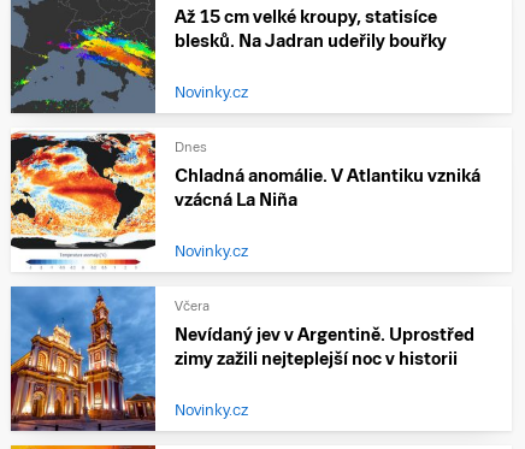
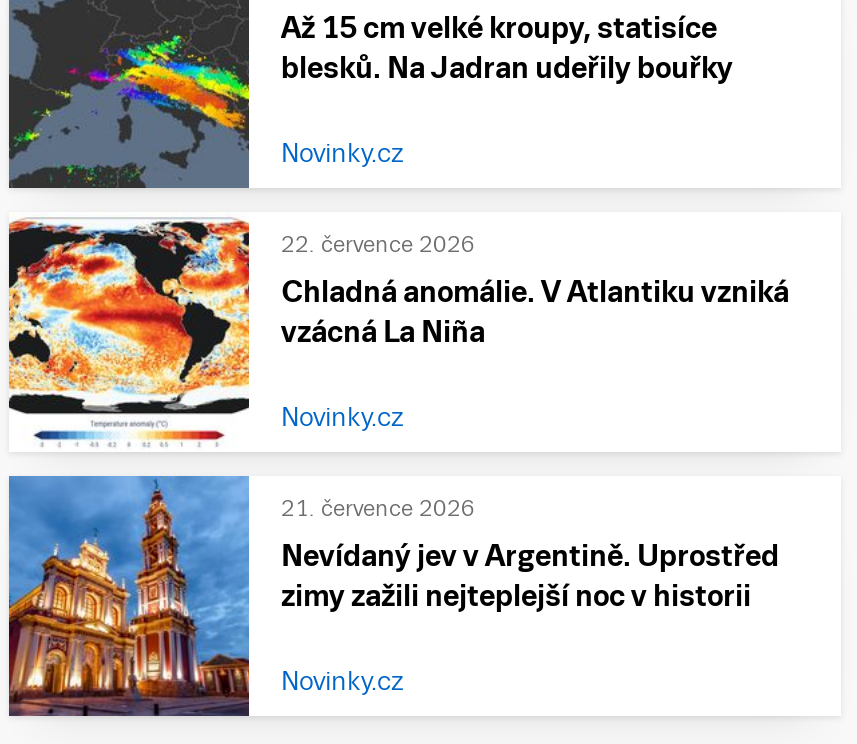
[175,140,207,154] Dnes -> [281,232,475,256] 22. července 2026
[175,299,210,313] Včera -> [281,496,475,520] 21. července 2026

